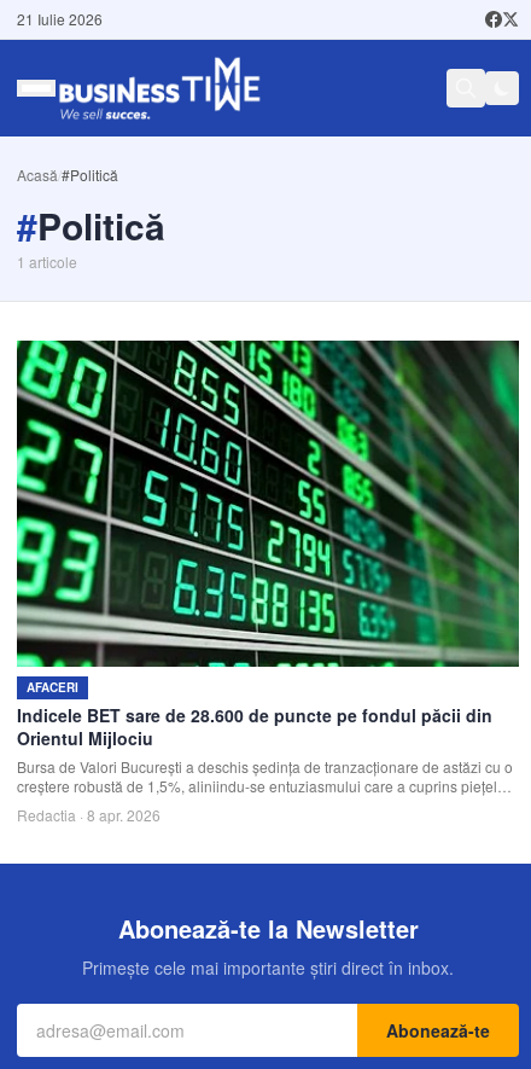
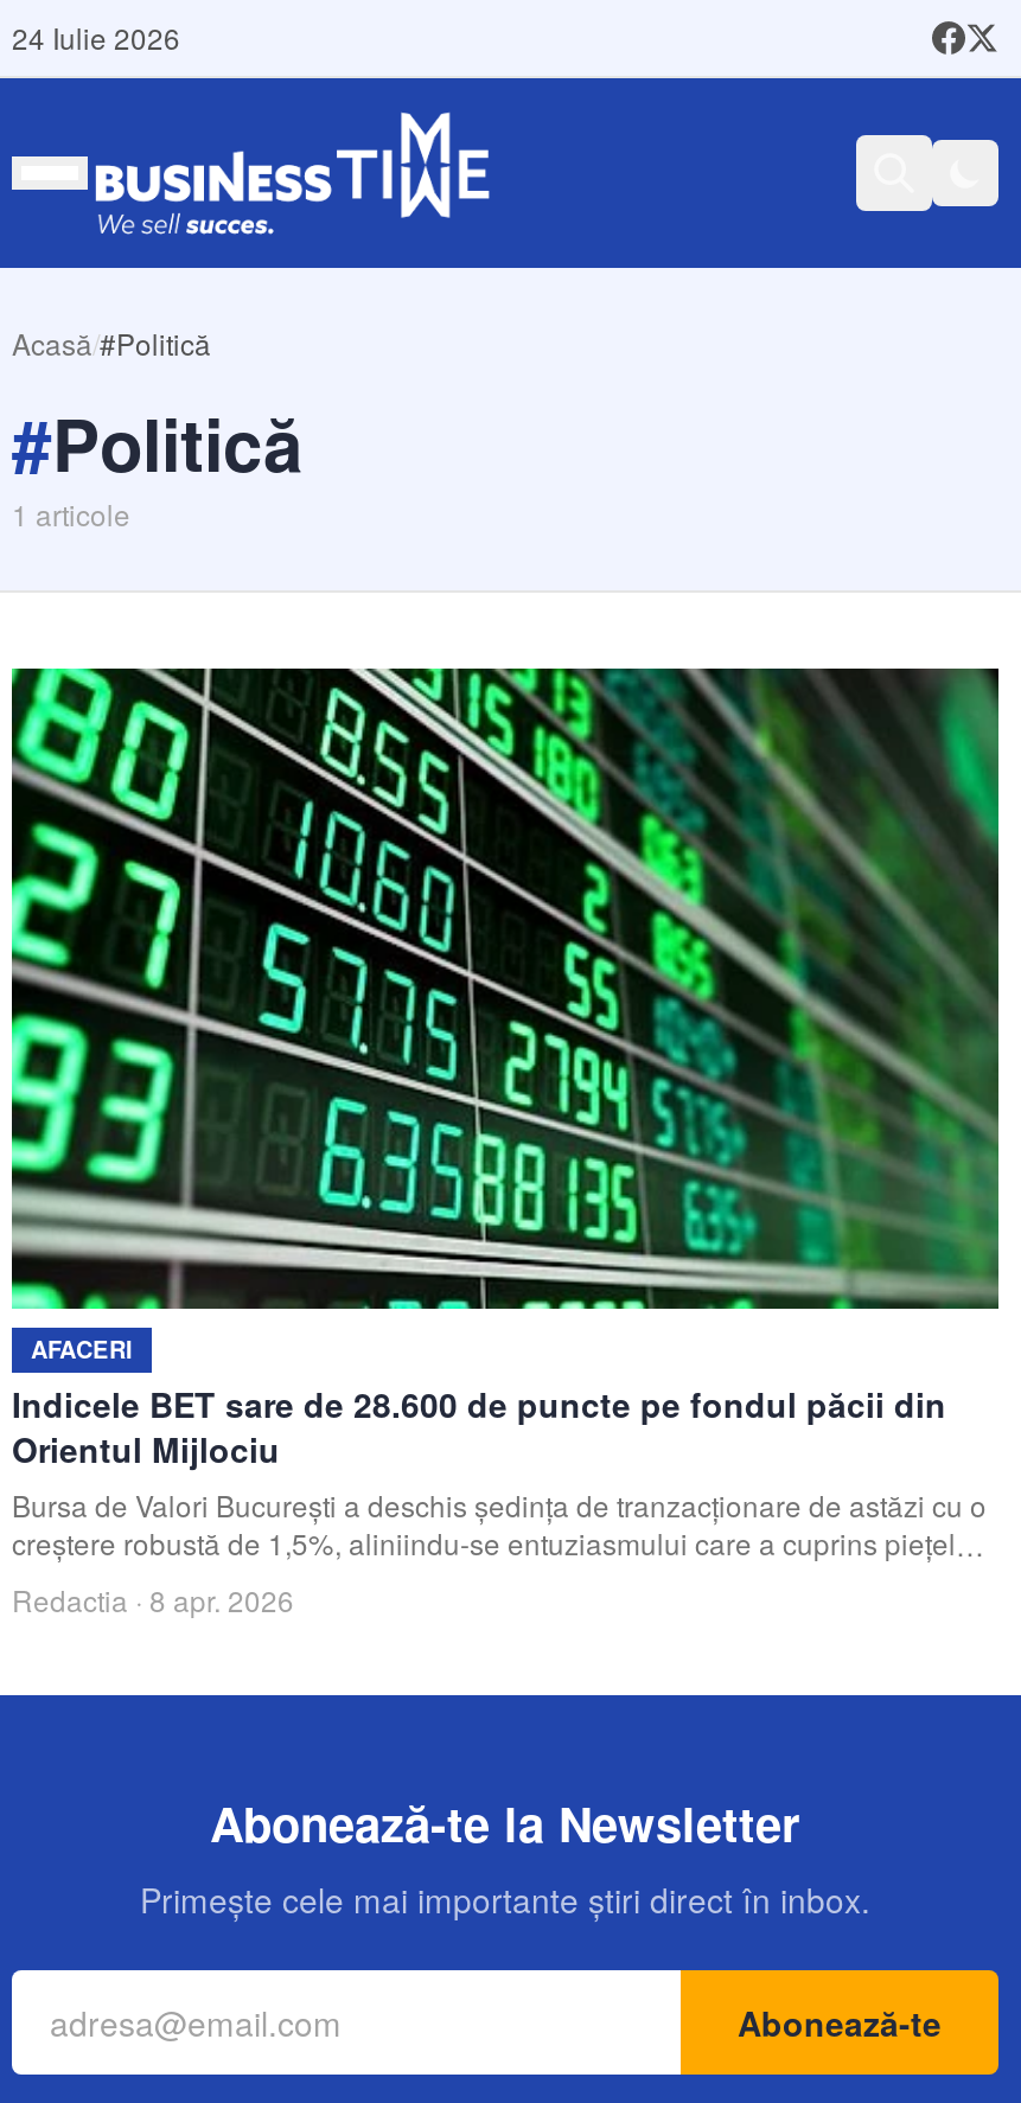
[17,8,103,29] 21 Iulie 2026 -> [12,17,180,57] 24 Iulie 2026

